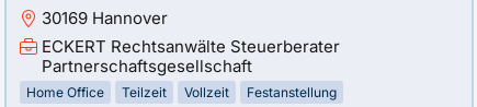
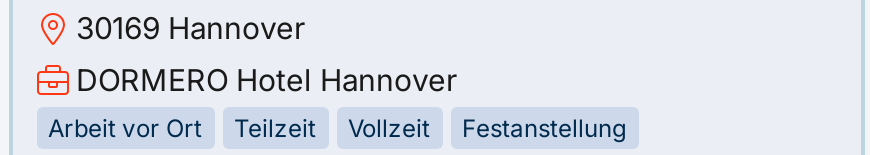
[26,36,339,100] ECKERT Rechtsanwälte Steuerberater | Partnerschaftsgesellschaft | Home Office -> [48,60,458,142] DORMERO Hotel Hannover | Arbeit vor Ort

